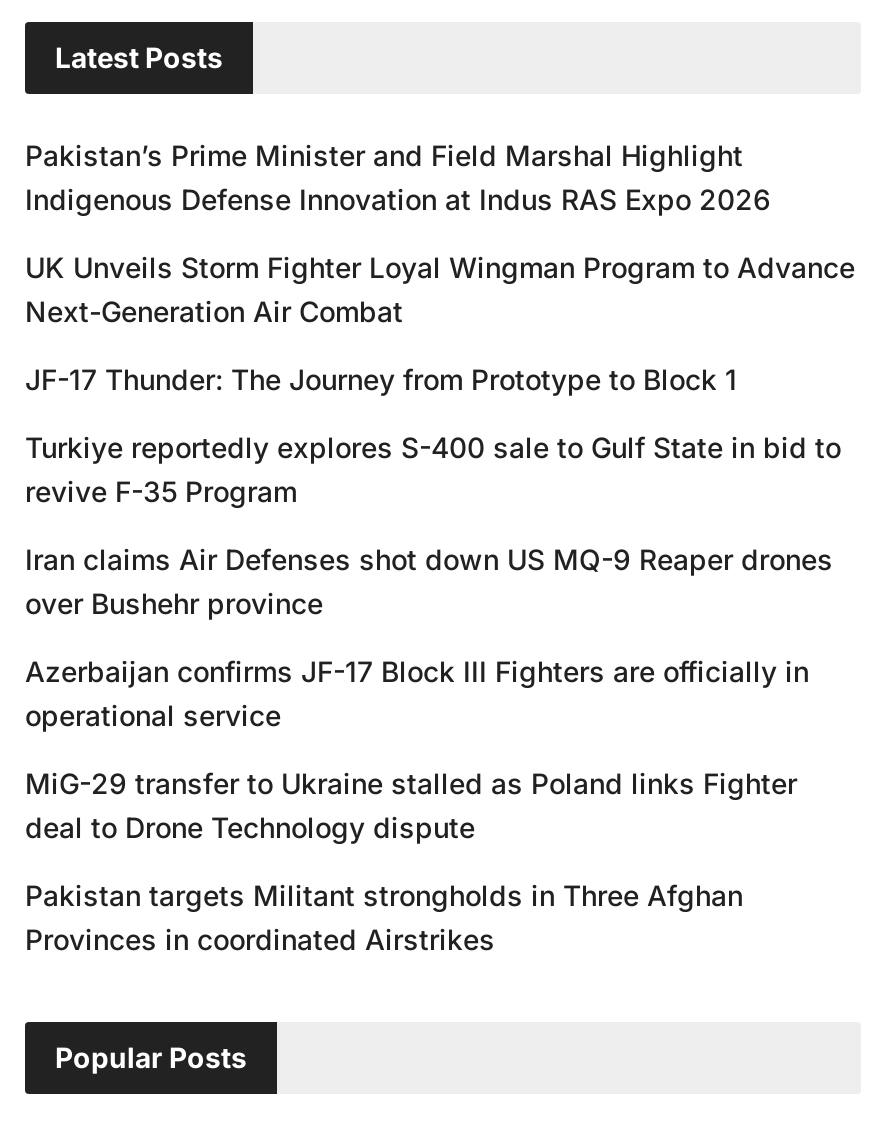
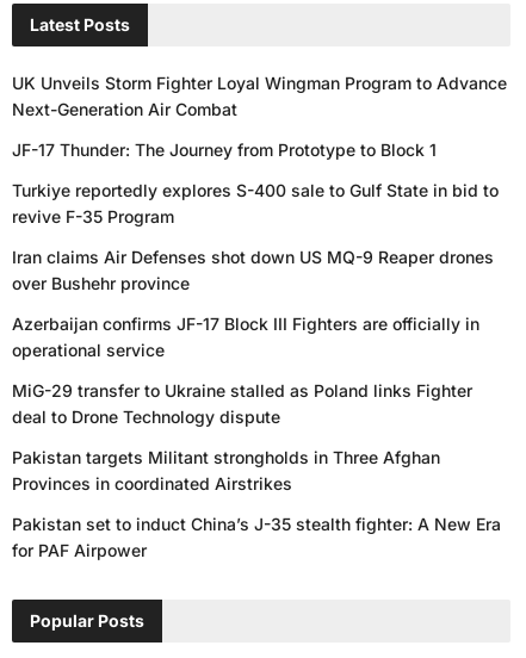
[25,138,771,216] Pakistan’s Prime Minister and Field Marshal Highlight | Indigenous Defense Innovation at Indus RAS Expo 2026 -> none
moved [25,250,855,956] -> [12,73,507,493]: UK Unveils Storm Fighter Loyal Wingman Program to Advance | Next-Generation Air Combat | JF-17 Thunder: The Journey from Prototype to Block 1 | ... | Pakistan targets Militant strongholds in Three Afghan | Provinces in coordinated Airstrikes
none -> [12,514,501,560] Pakistan set to induct China’s J-35 stealth fighter: A New Era | for PAF Airpower

